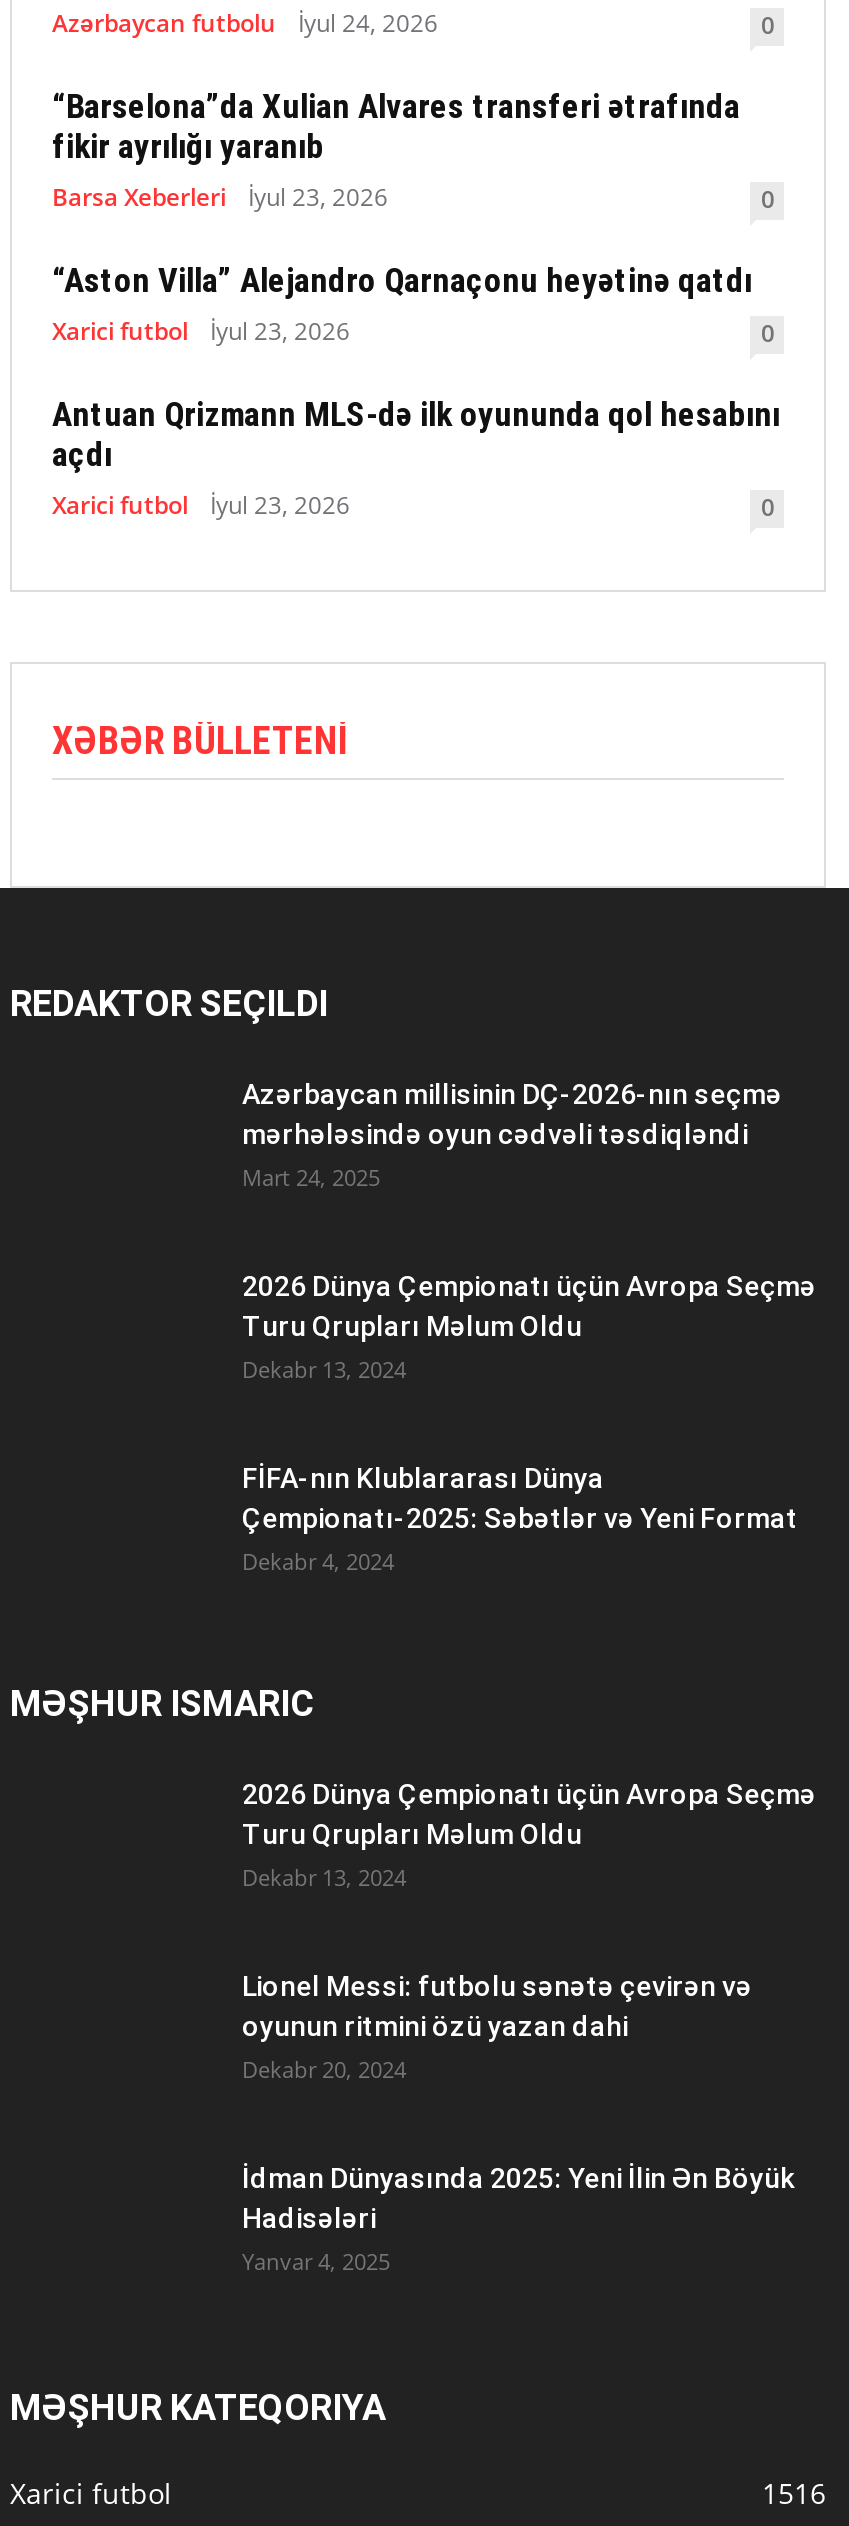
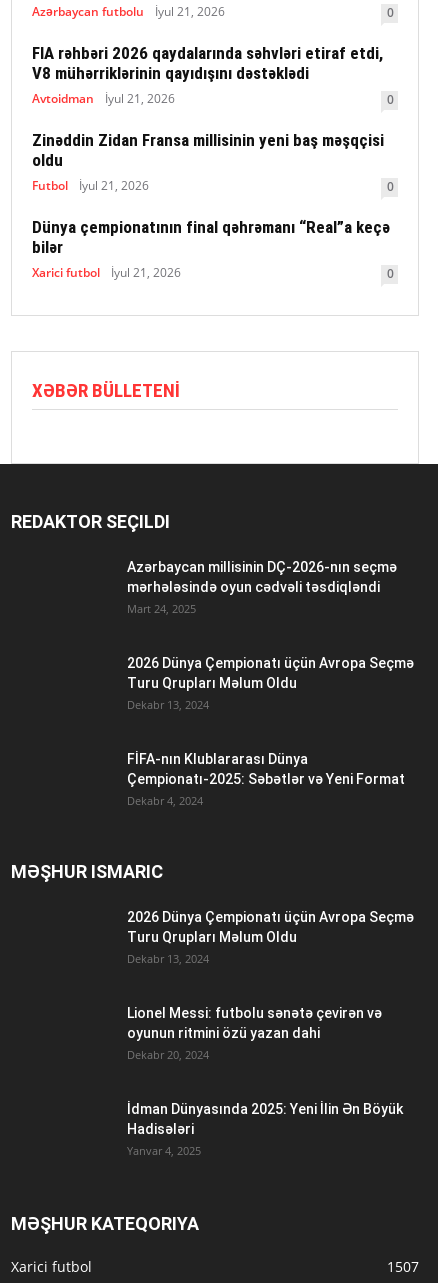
[52,6,438,40] Azərbaycan futbolu İyul 24, 2026 -> [32,3,225,20] Azərbaycan futbolu İyul 21, 2026
[52,86,740,214] “Barselona”da Xulian Alvares transferi ətrafında | fikir ayrılığı yaranıb | Barsa Xeberleri | İyul 23, 2026 -> [32,43,383,107] FIA rəhbəri 2026 qaydalarında səhvləri etiraf etdi, | V8 mühərriklərinin qayıdışını dəstəklədi | Avtoidman | İyul 21, 2026
[52,260,752,348] “Aston Villa” Alejandro Qarnaçonu heyətinə qatdı | Xarici futbol | İyul 23, 2026 -> [32,130,384,194] Zinəddin Zidan Fransa millisinin yeni baş məşqçisi | oldu | Futbol | İyul 21, 2026
[52,394,780,474] Antuan Qrizmann MLS-də ilk oyununda qol hesabını | açdı -> [32,217,390,257] Dünya çempionatının final qəhrəmanı “Real”a keçə | bilər
[52,488,350,522] Xarici futbol İyul 23, 2026 -> [32,264,181,281] Xarici futbol İyul 21, 2026
[762,2474,826,2512] 1516 -> [387,1257,419,1276] 1507

